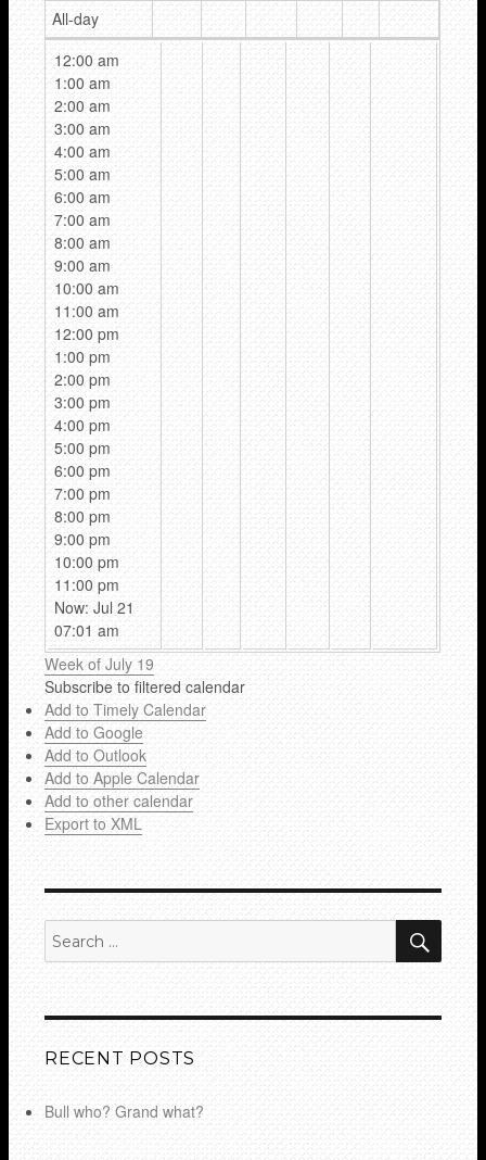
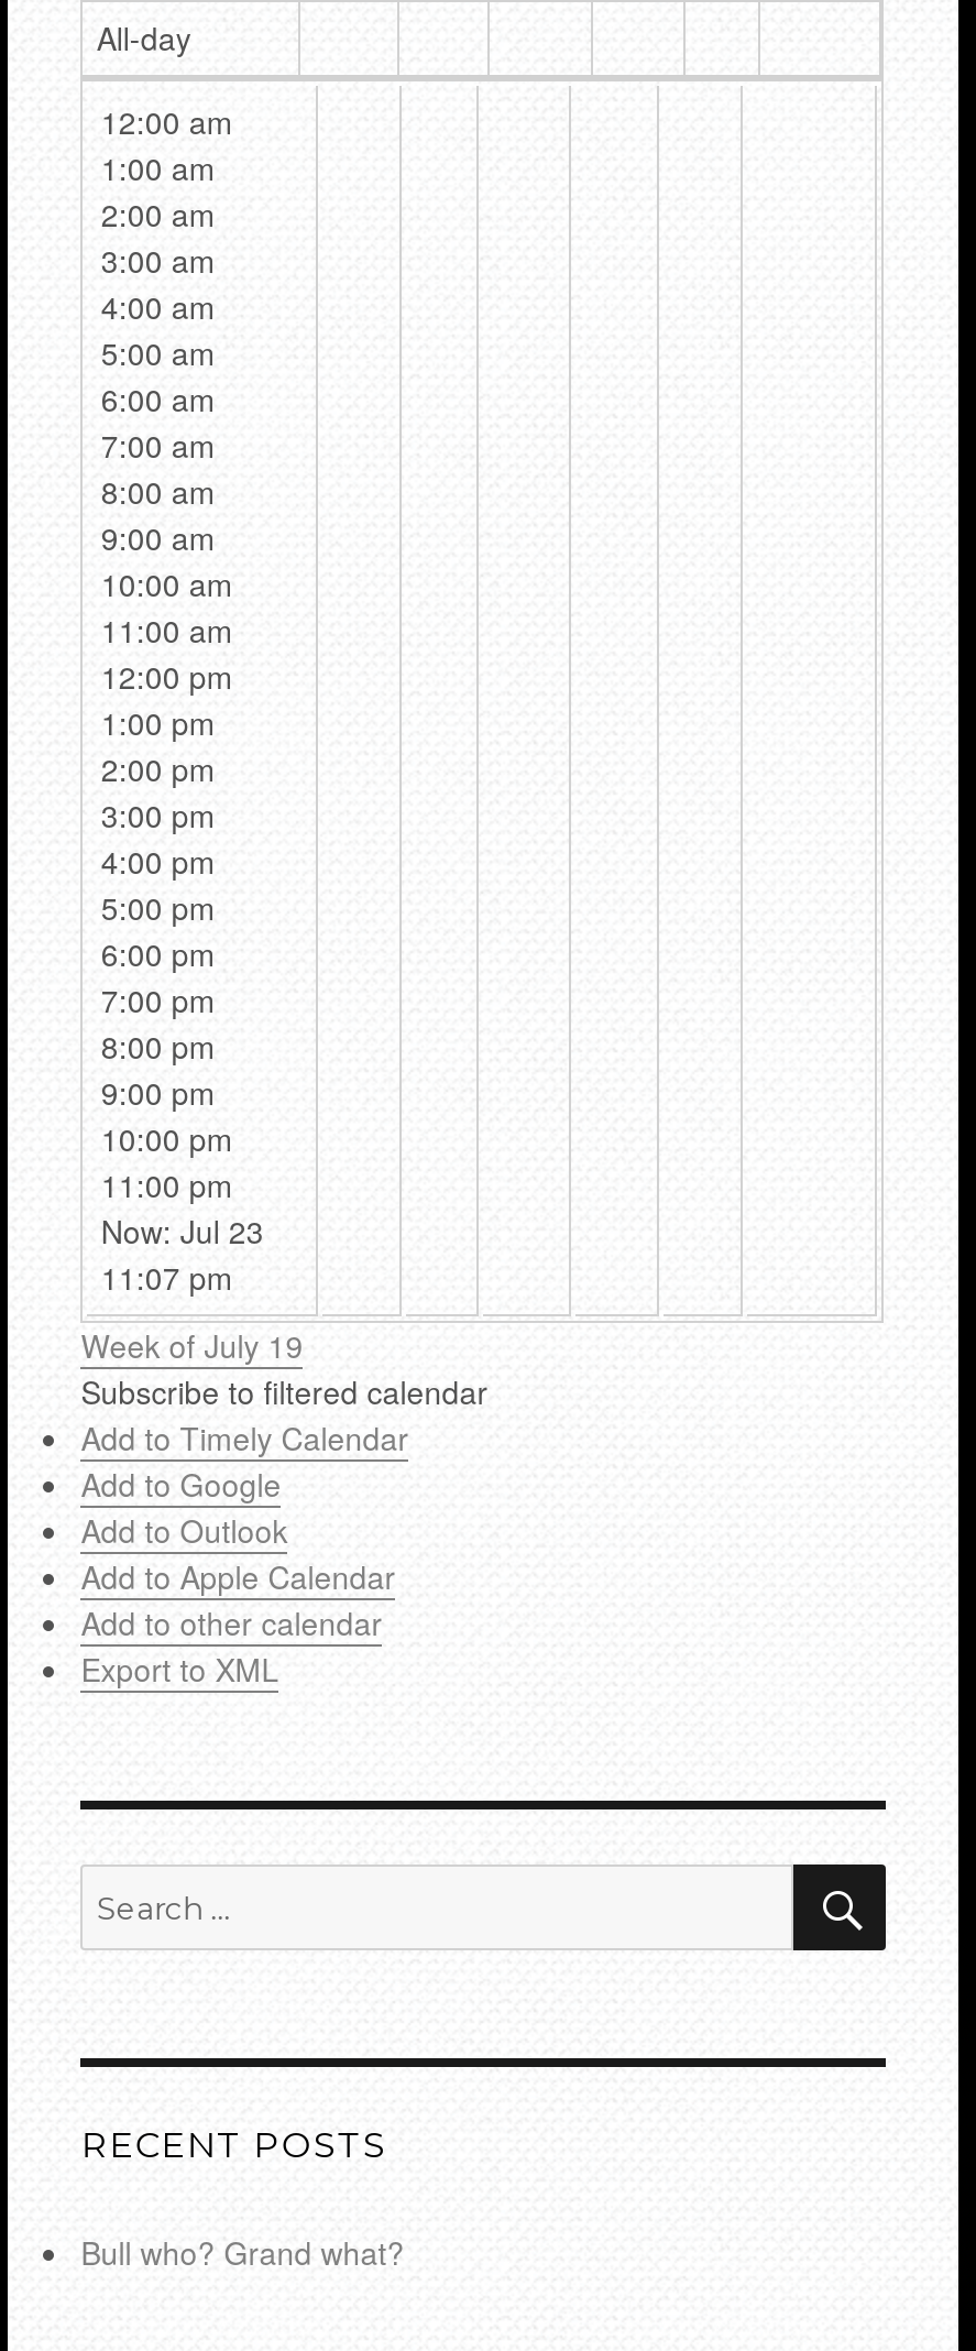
[55,596,135,641] Now: Jul 21 | 07:01 am -> [101,1209,264,1299] Now: Jul 23 | 11:07 pm

